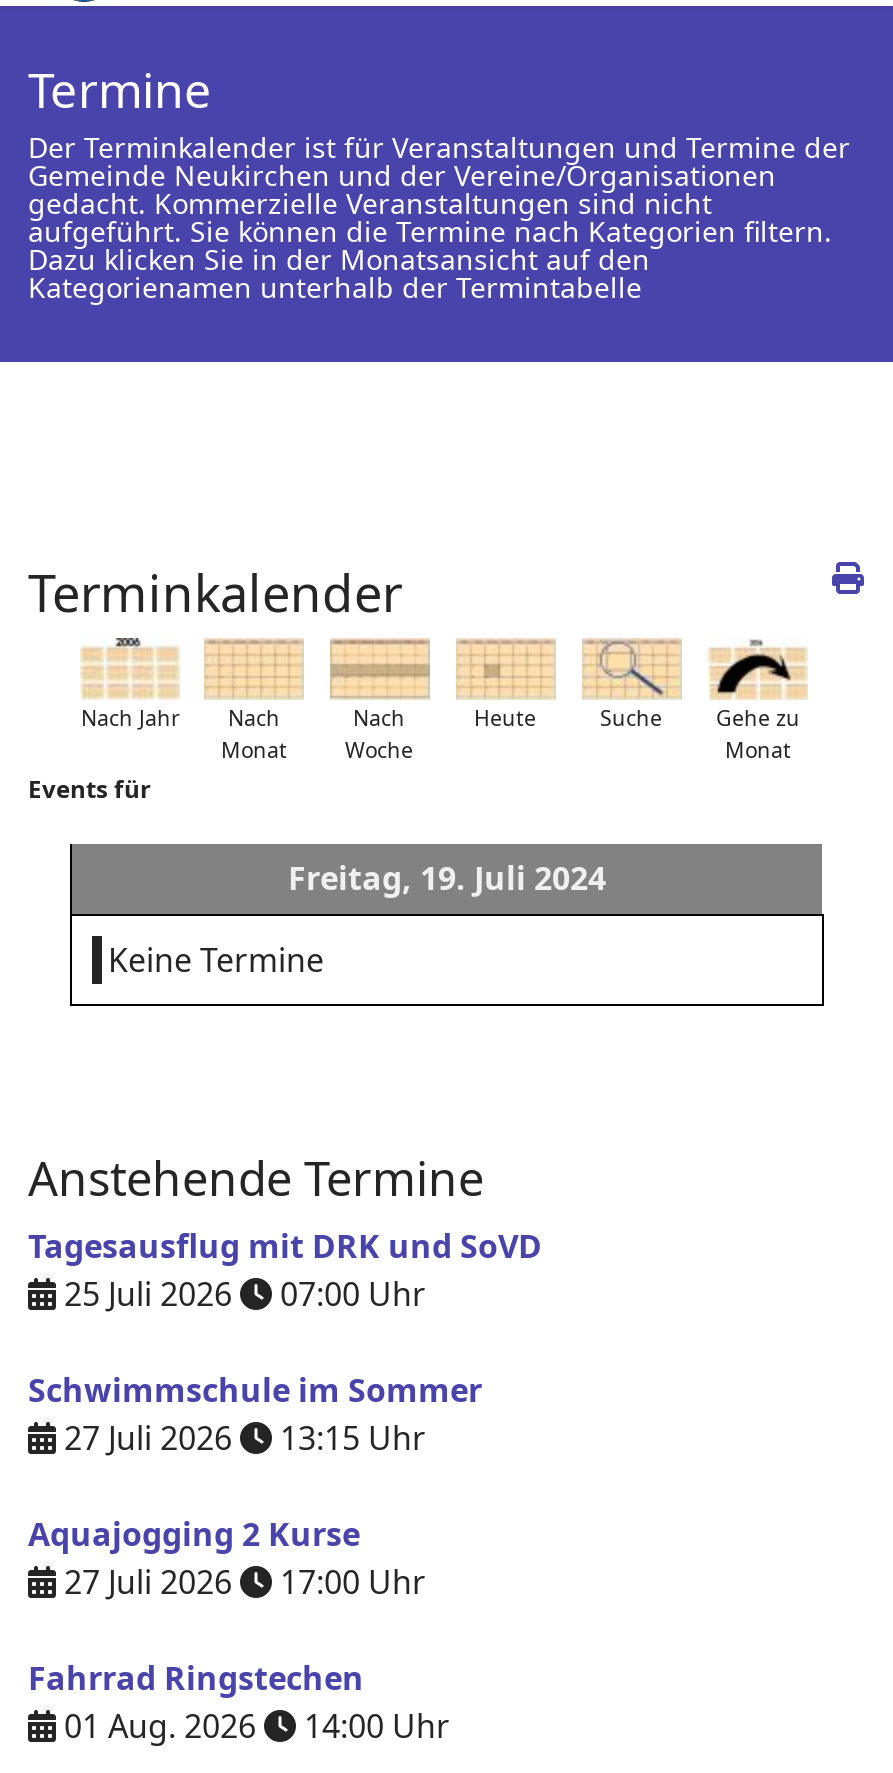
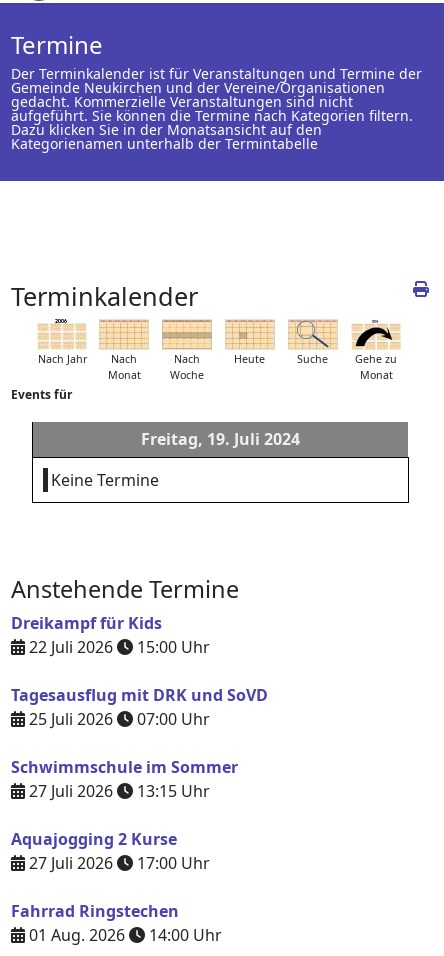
none -> [11,612,210,658] Dreikampf für Kids | 22 Juli 2026 | 15:00 Uhr

